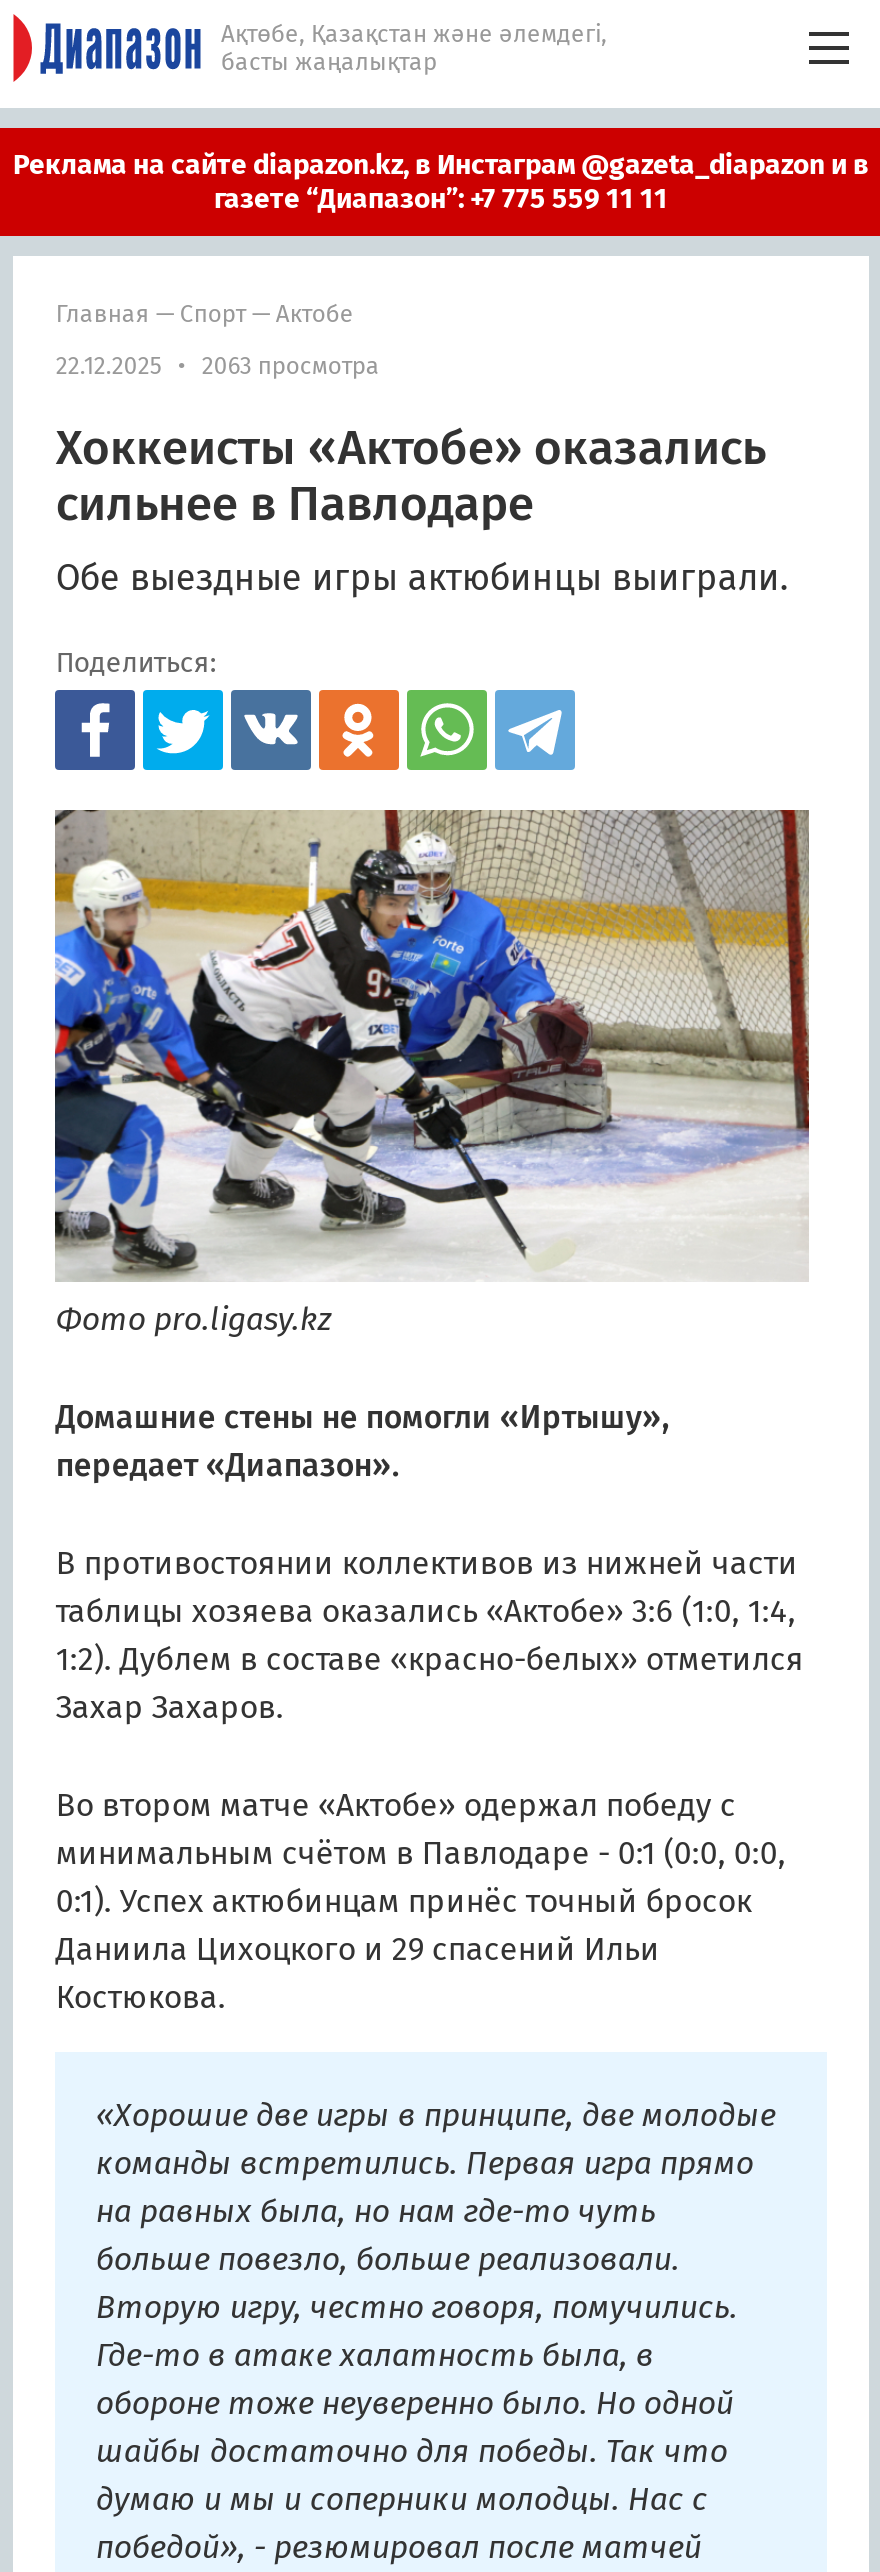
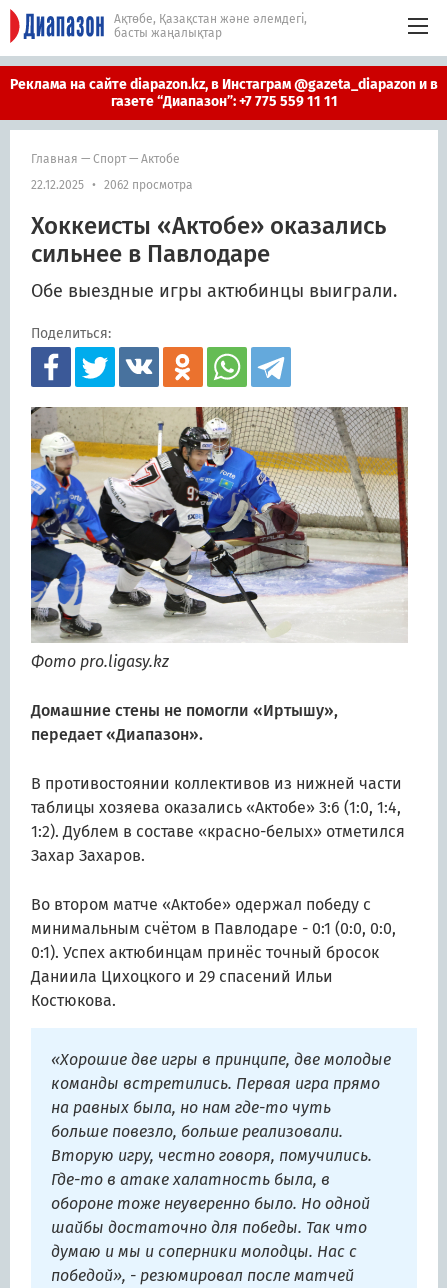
[56,352,380,380] 22.12.2025 • 2063 просмотра -> [31,178,193,192] 22.12.2025 • 2062 просмотра

